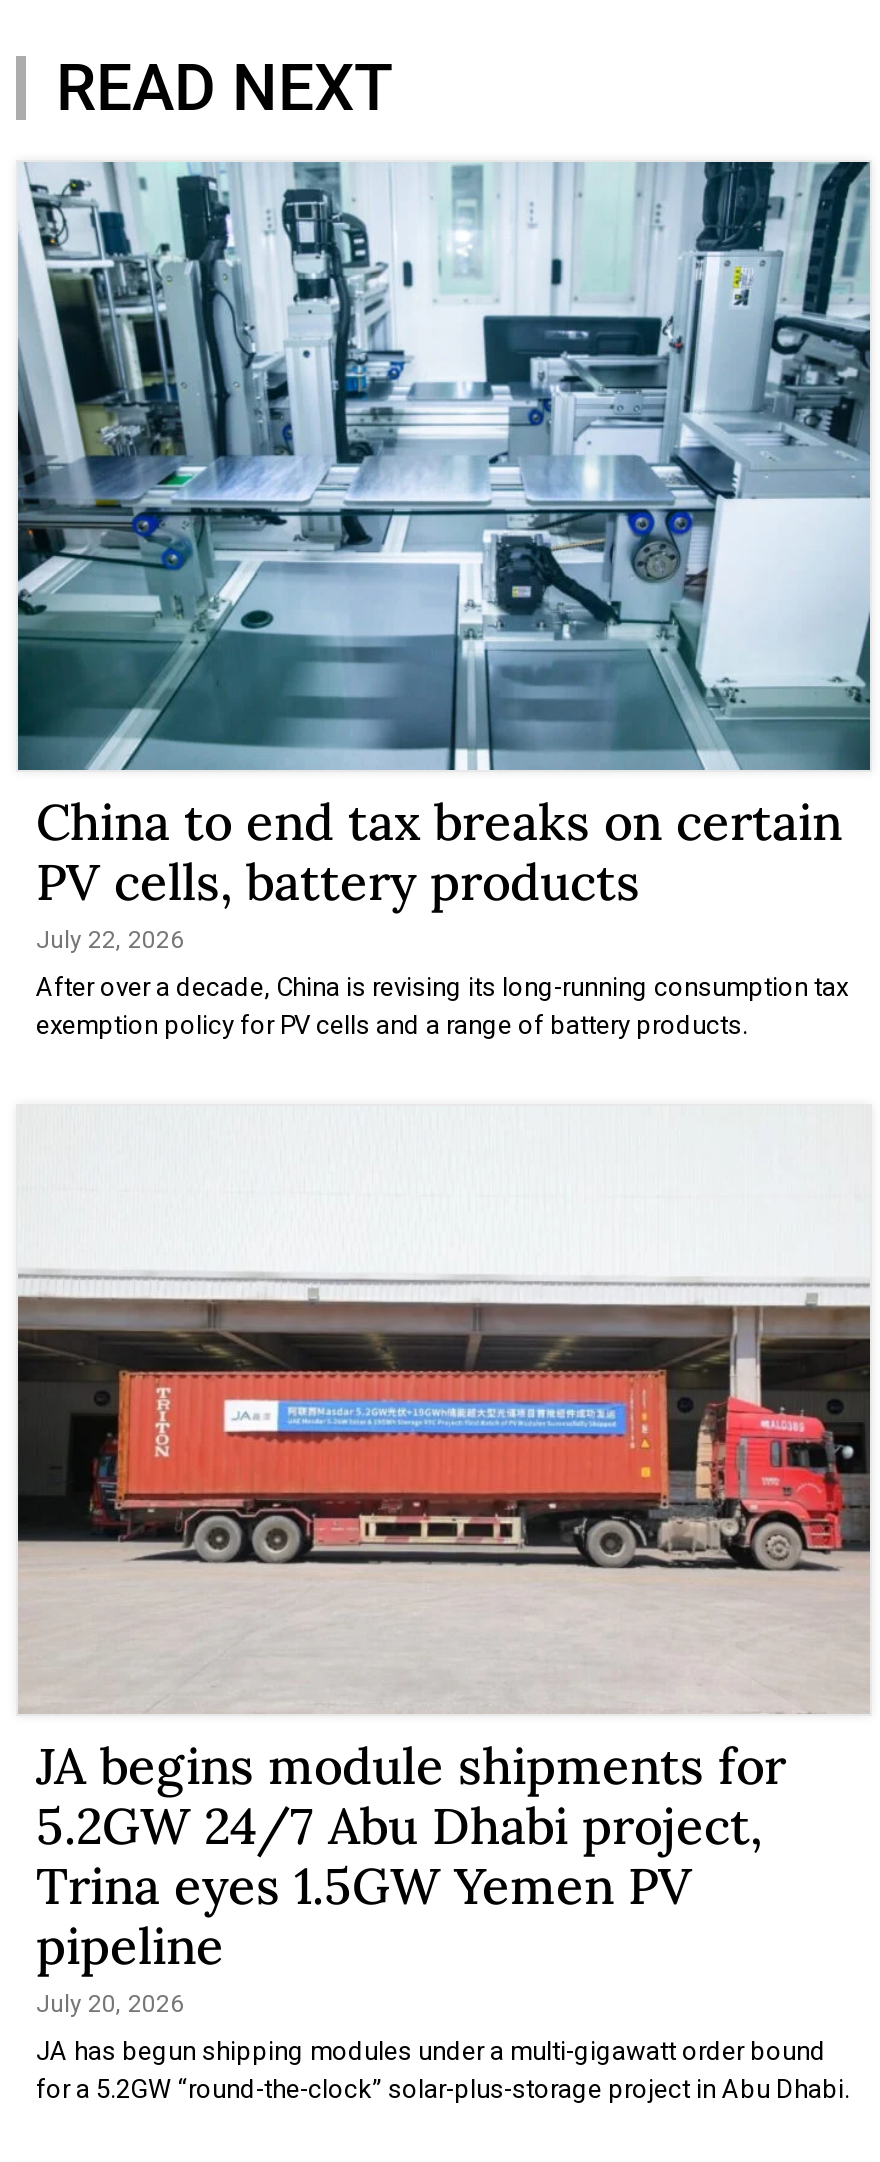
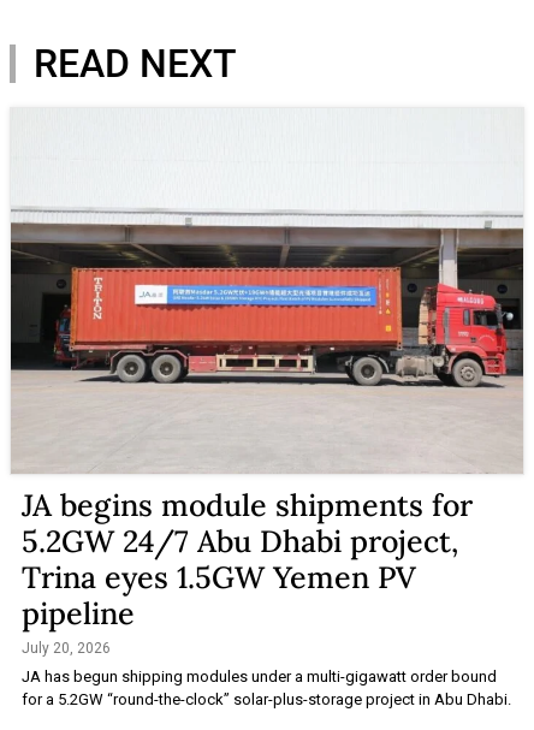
[16,160,872,1040] [image] | China to end tax breaks on certain | PV cells, battery products | July 22, 2026 | After over a decade, China is revising its long-running consumption tax | exemption policy for PV cells and a range of battery products. -> none

